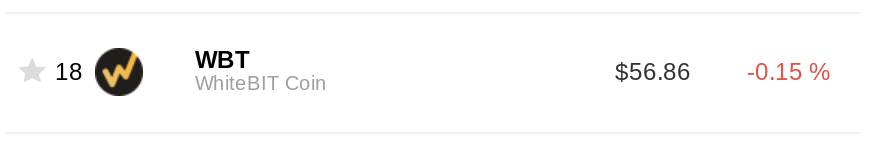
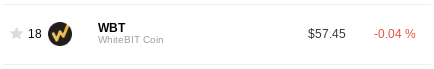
[615,58,691,86] $56.86 -> [308,27,346,41] $57.45
[747,58,831,86] -0.15 % -> [374,27,416,41] -0.04 %

